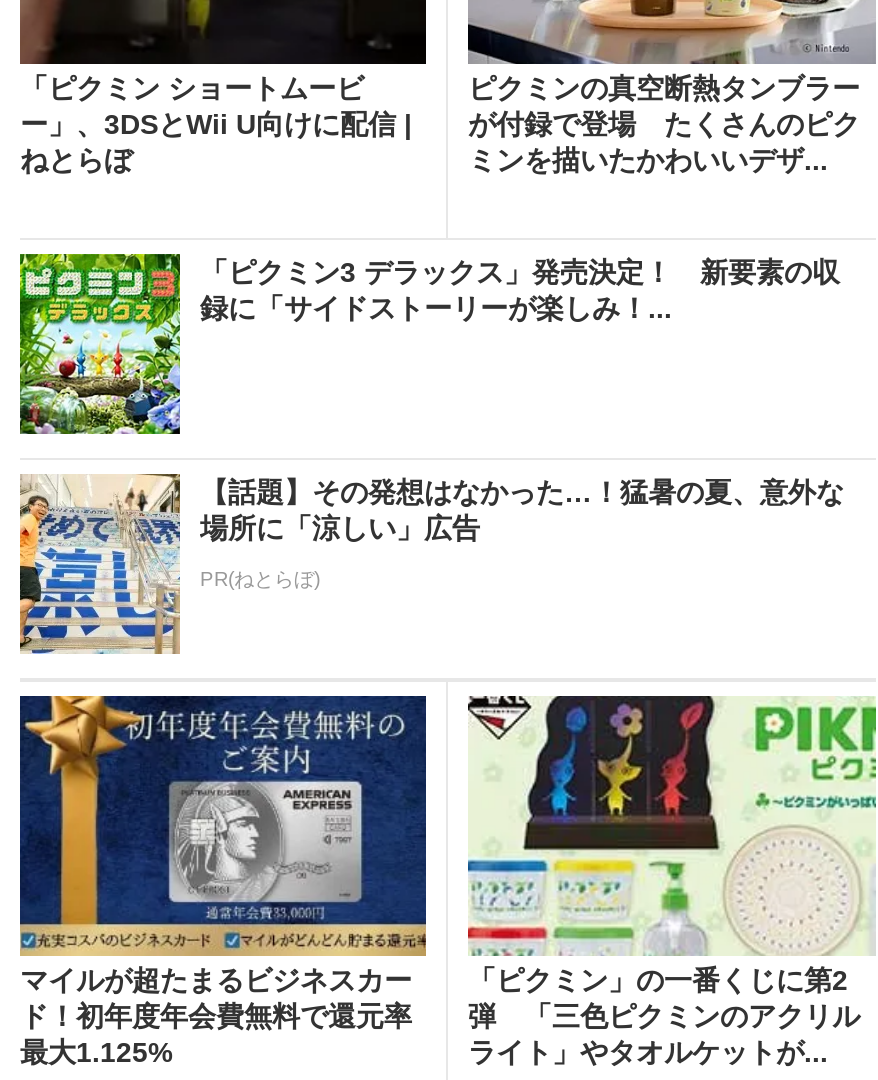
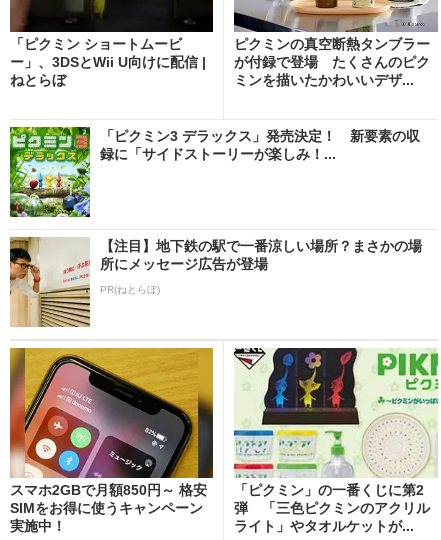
[18,474,844,656] [image] | 【話題】その発想はなかった…！猛暑の夏、意外な | 場所に「涼しい」広告 -> [9,236,422,328] [image] | 【注目】地下鉄の駅で一番涼しい場所？まさかの場 | 所にメッセージ広告が登場
[18,694,428,1068] [image] | マイルが超たまるビジネスカー | ド！初年度年会費無料で還元率 | 最大1.125% -> [9,347,214,534] [image] | スマホ2GBで月額850円～ 格安 | SIMをお得に使うキャンペーン | 実施中！

